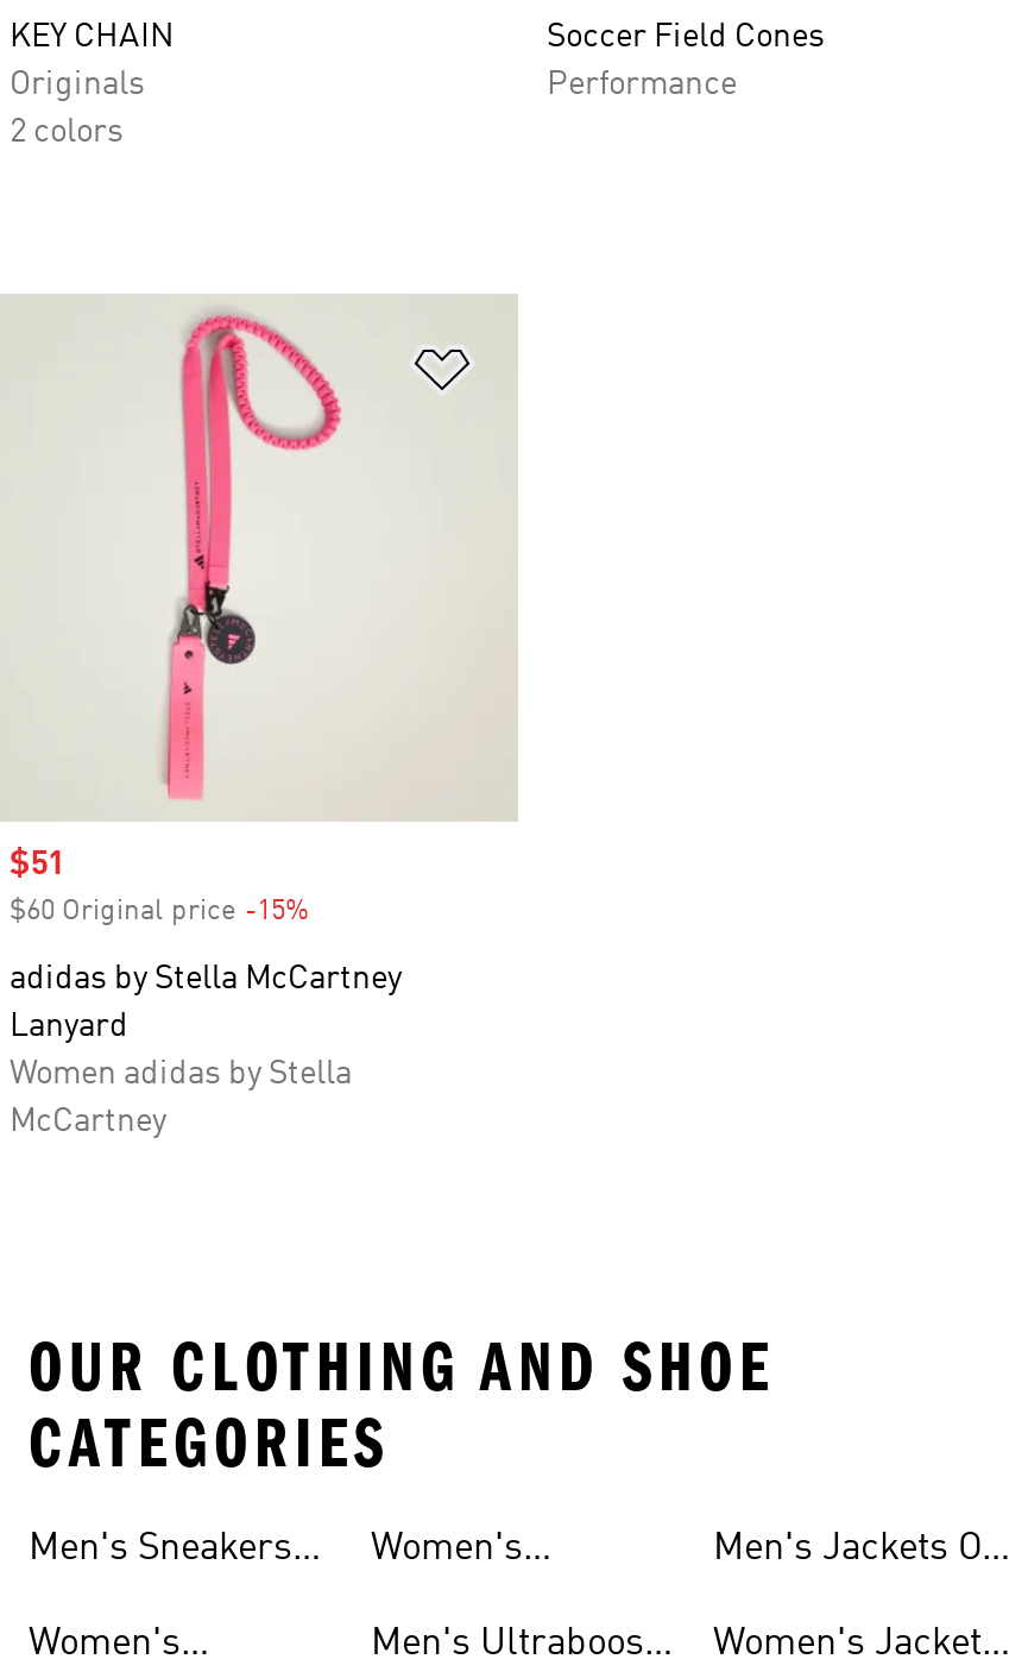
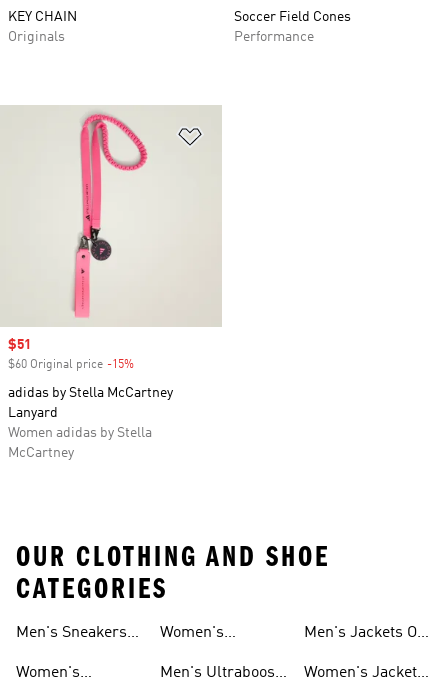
[10,115,124,149] 2 colors -> none

